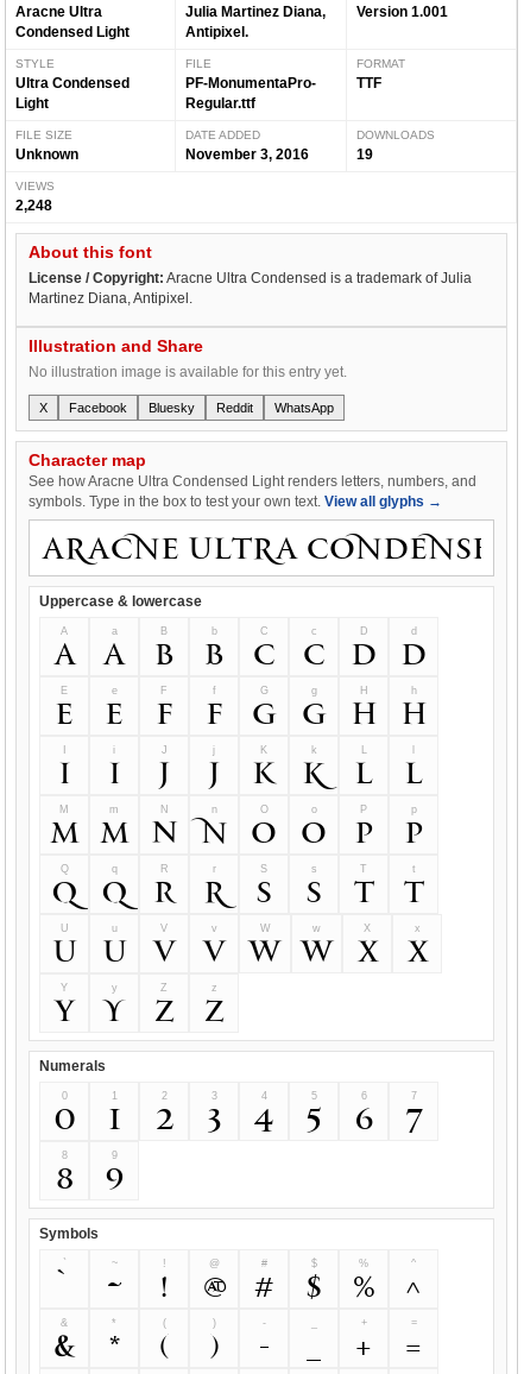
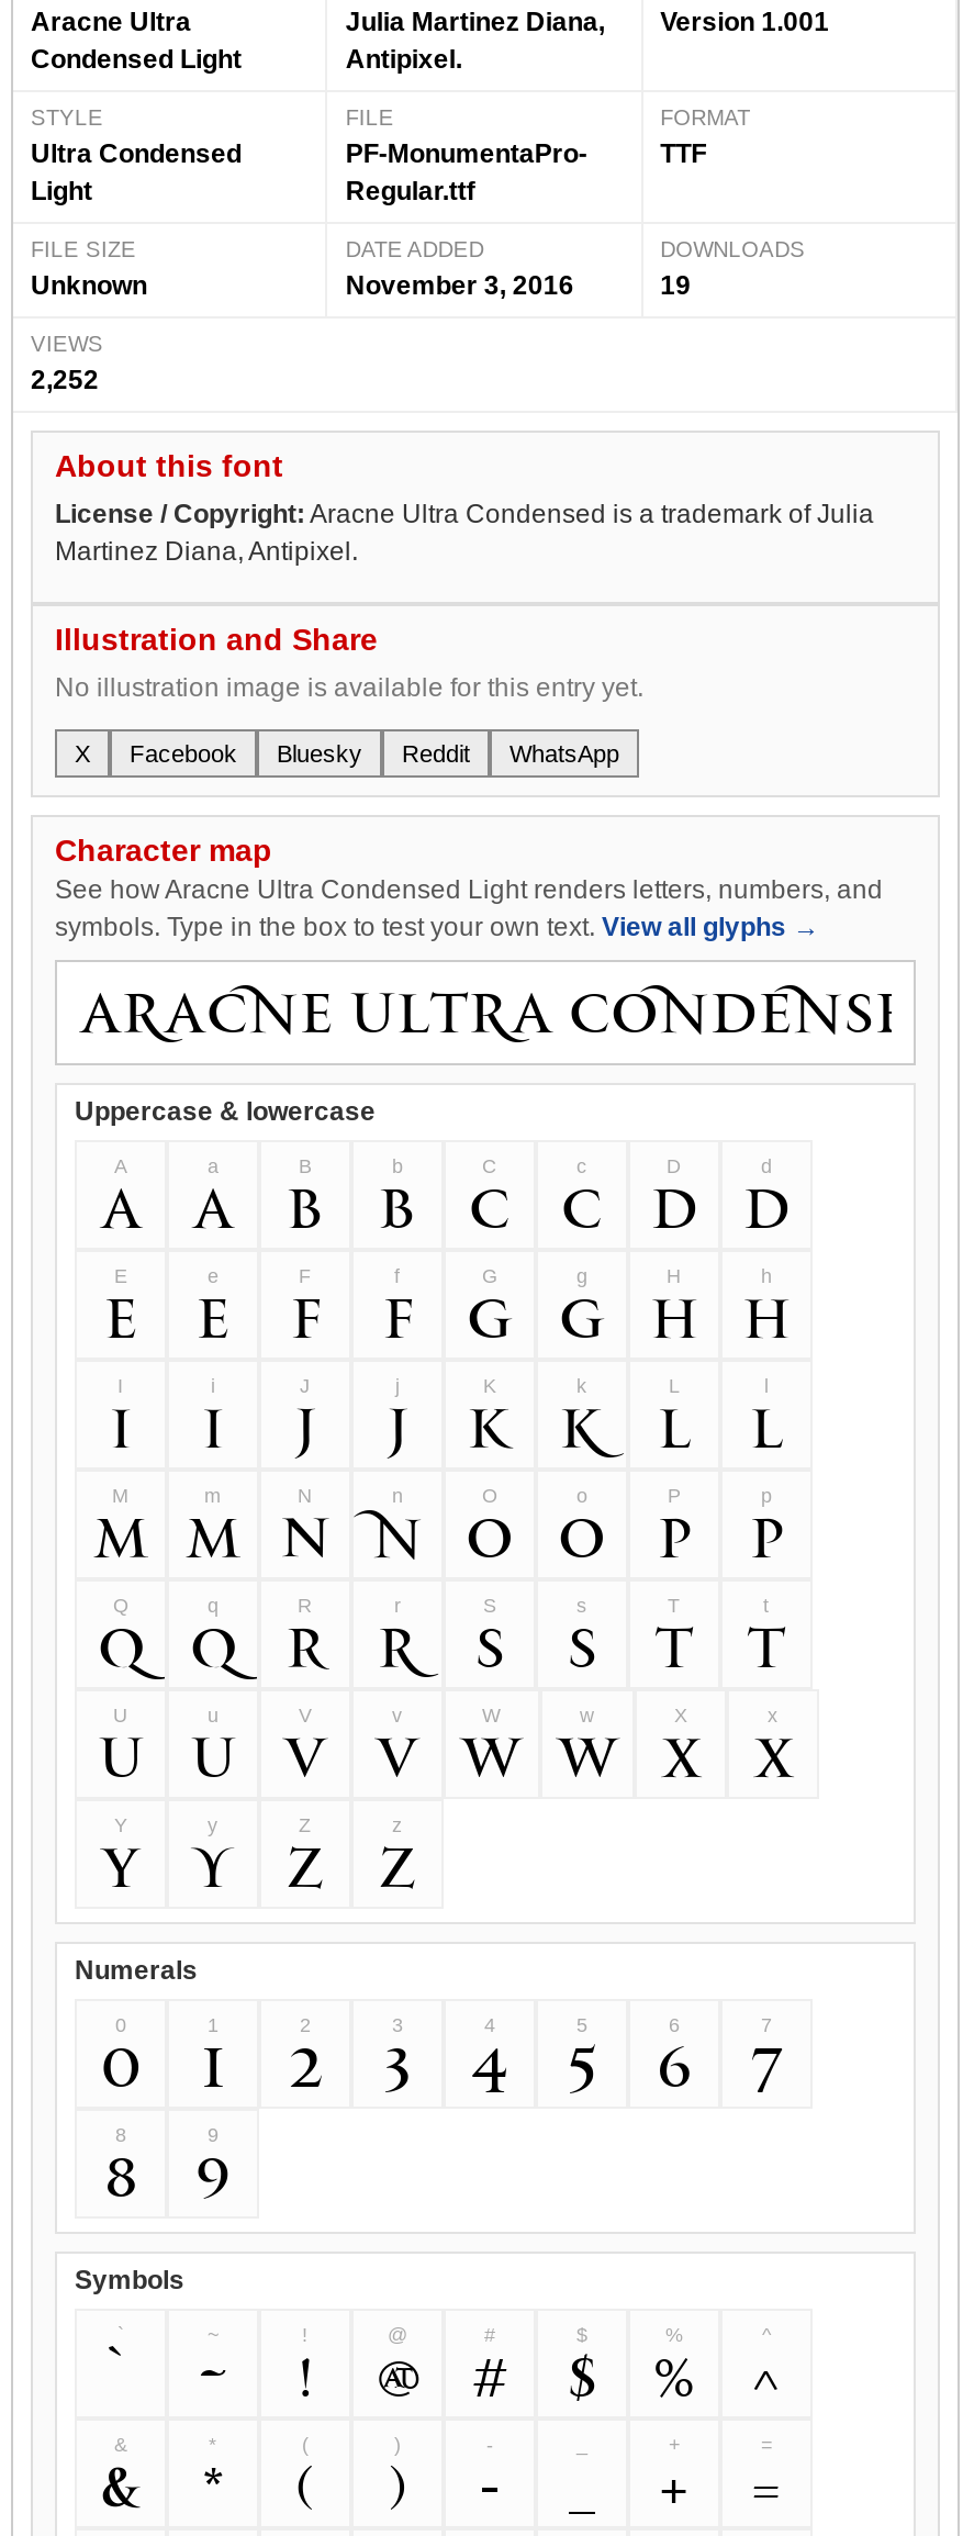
[15,197,52,213] 2,248 -> [31,364,99,395] 2,252

